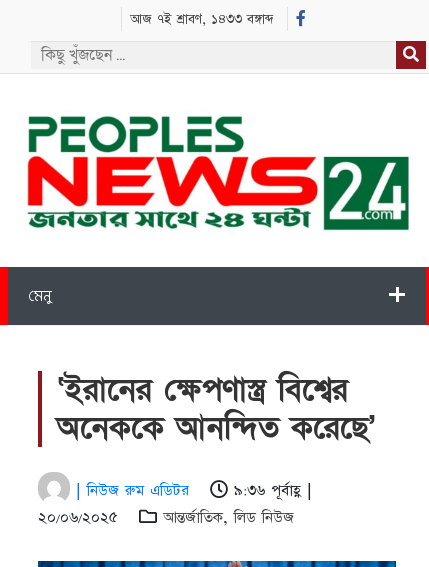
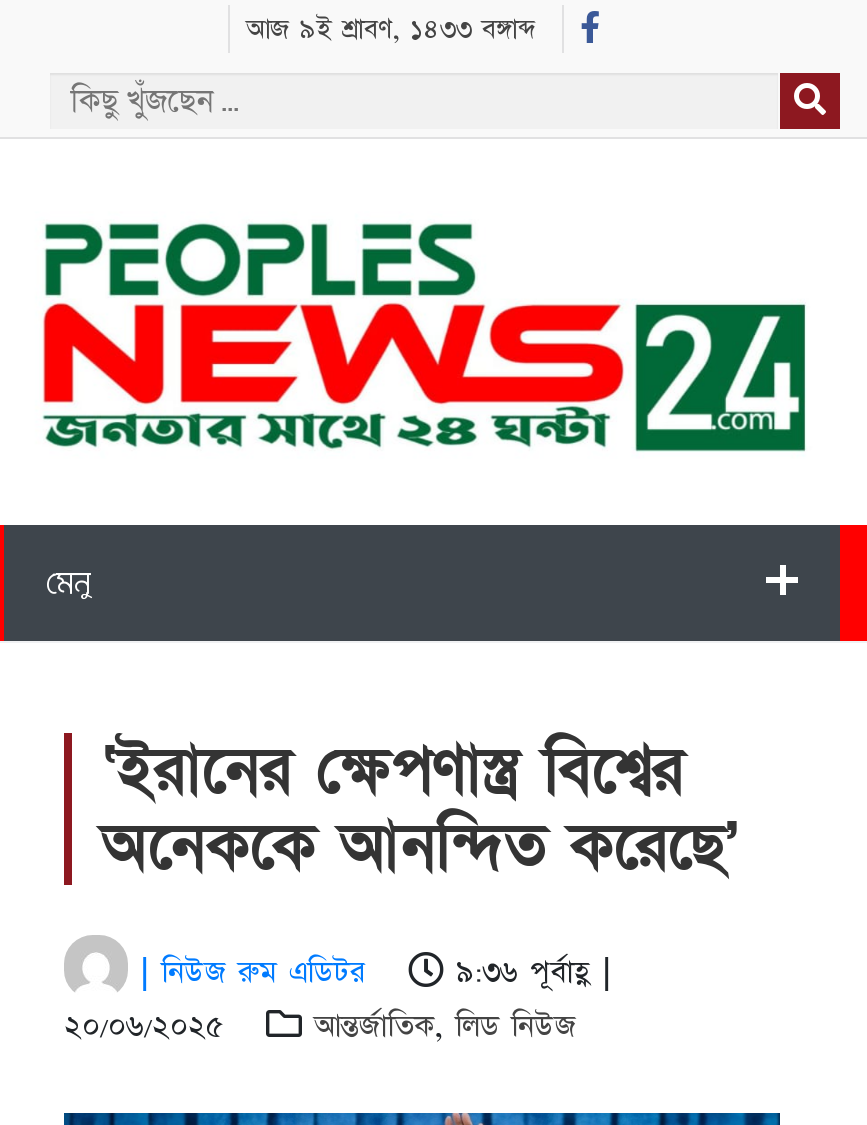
[129,10,273,28] আজ ৭ই শ্রাবণ, ১৪৩৩ বঙ্গাব্দ -> [246,11,536,47] আজ ৯ই শ্রাবণ, ১৪৩৩ বঙ্গাব্দ

